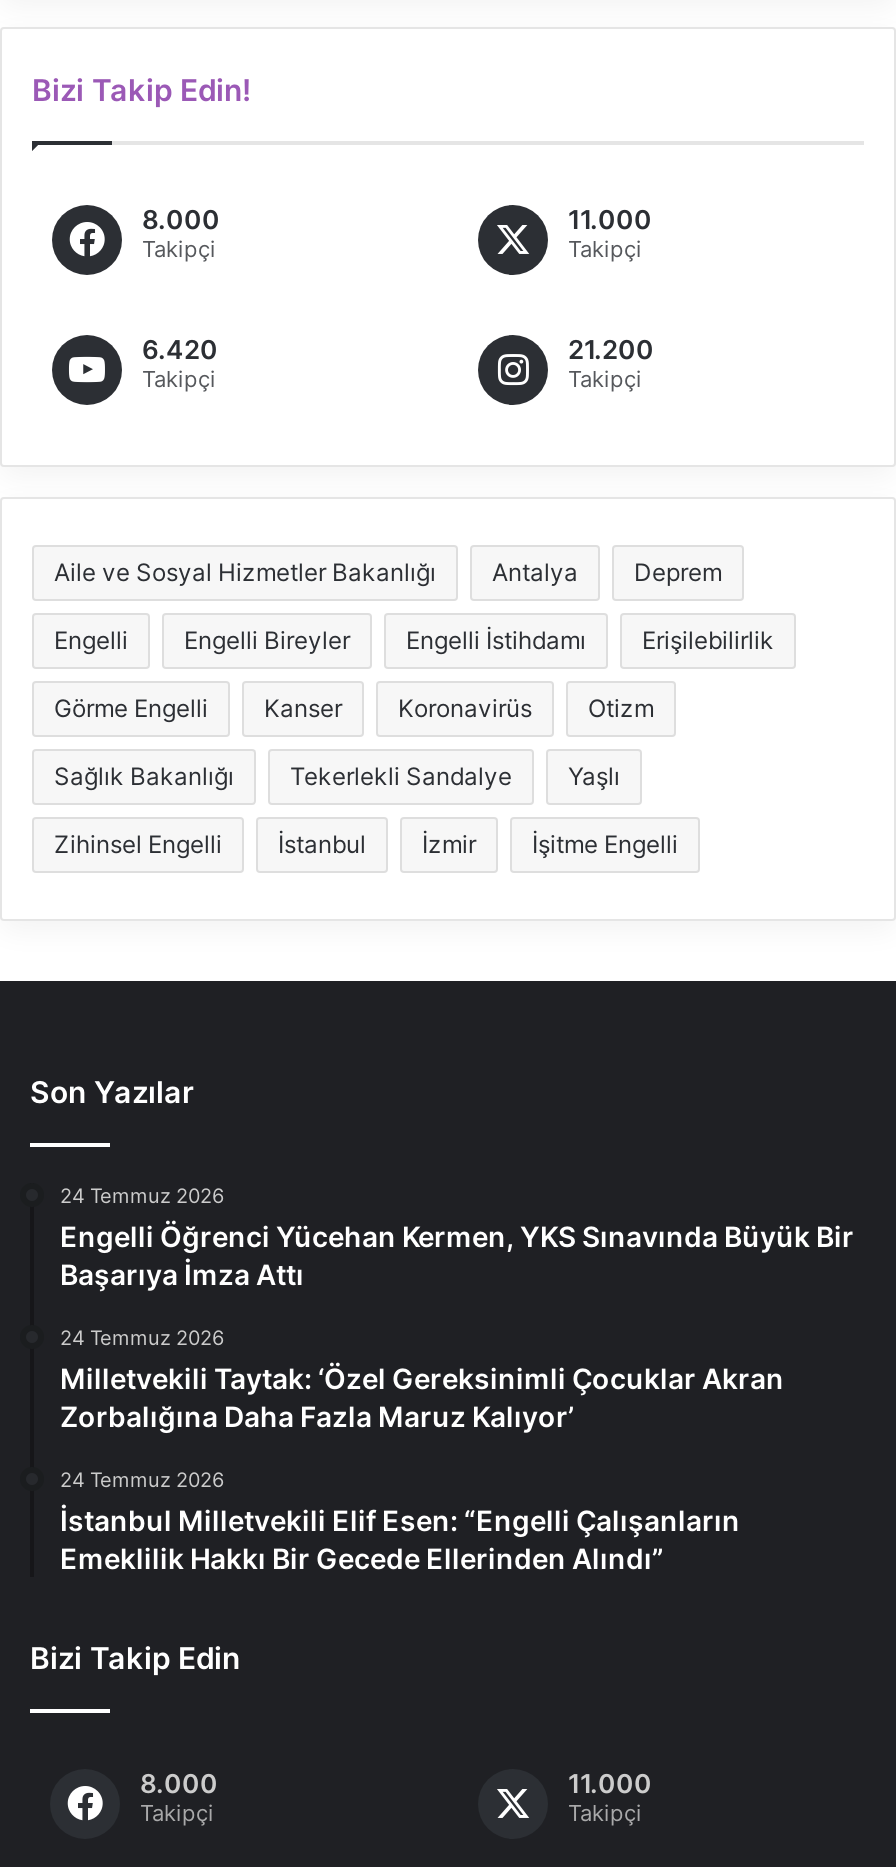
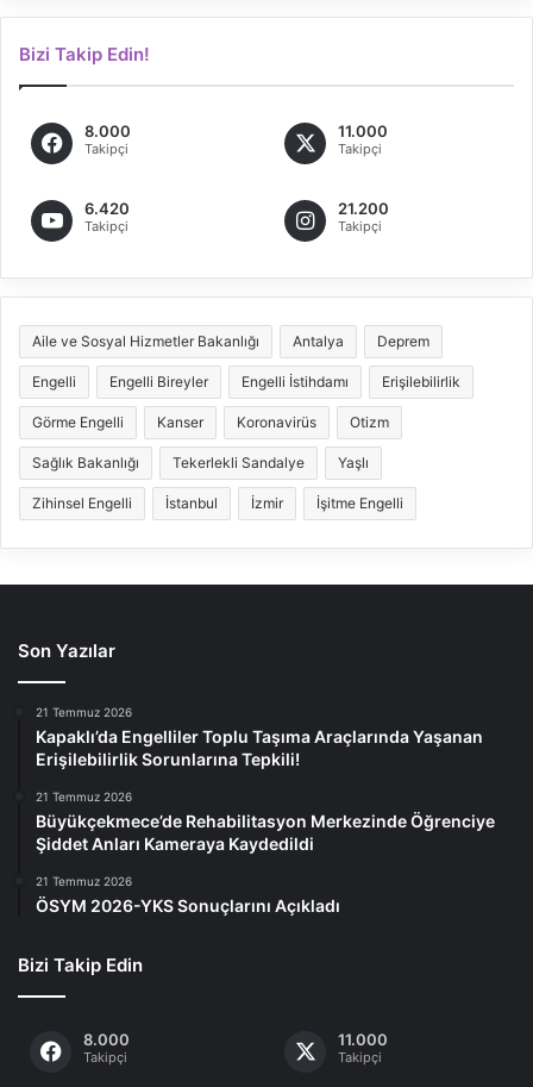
[60,1183,854,1291] 24 Temmuz 2026 | Engelli Öğrenci Yücehan Kermen, YKS Sınavında Büyük Bir | Başarıya İmza Attı -> [36,705,483,769] 21 Temmuz 2026 | Kapaklı’da Engelliler Toplu Taşıma Araçlarında Yaşanan | Erişilebilirlik Sorunlarına Tepkili!
[60,1325,784,1433] 24 Temmuz 2026 | Milletvekili Taytak: ‘Özel Gereksinimli Çocuklar Akran | Zorbalığına Daha Fazla Maruz Kalıyor’ -> [36,789,495,853] 21 Temmuz 2026 | Büyükçekmece’de Rehabilitasyon Merkezinde Öğrenciye | Şiddet Anları Kameraya Kaydedildi
[60,1467,740,1575] 24 Temmuz 2026 | İstanbul Milletvekili Elif Esen: “Engelli Çalışanların | Emeklilik Hakkı Bir Gecede Ellerinden Alındı” -> [36,874,340,915] 21 Temmuz 2026 | ÖSYM 2026-YKS Sonuçlarını Açıkladı

